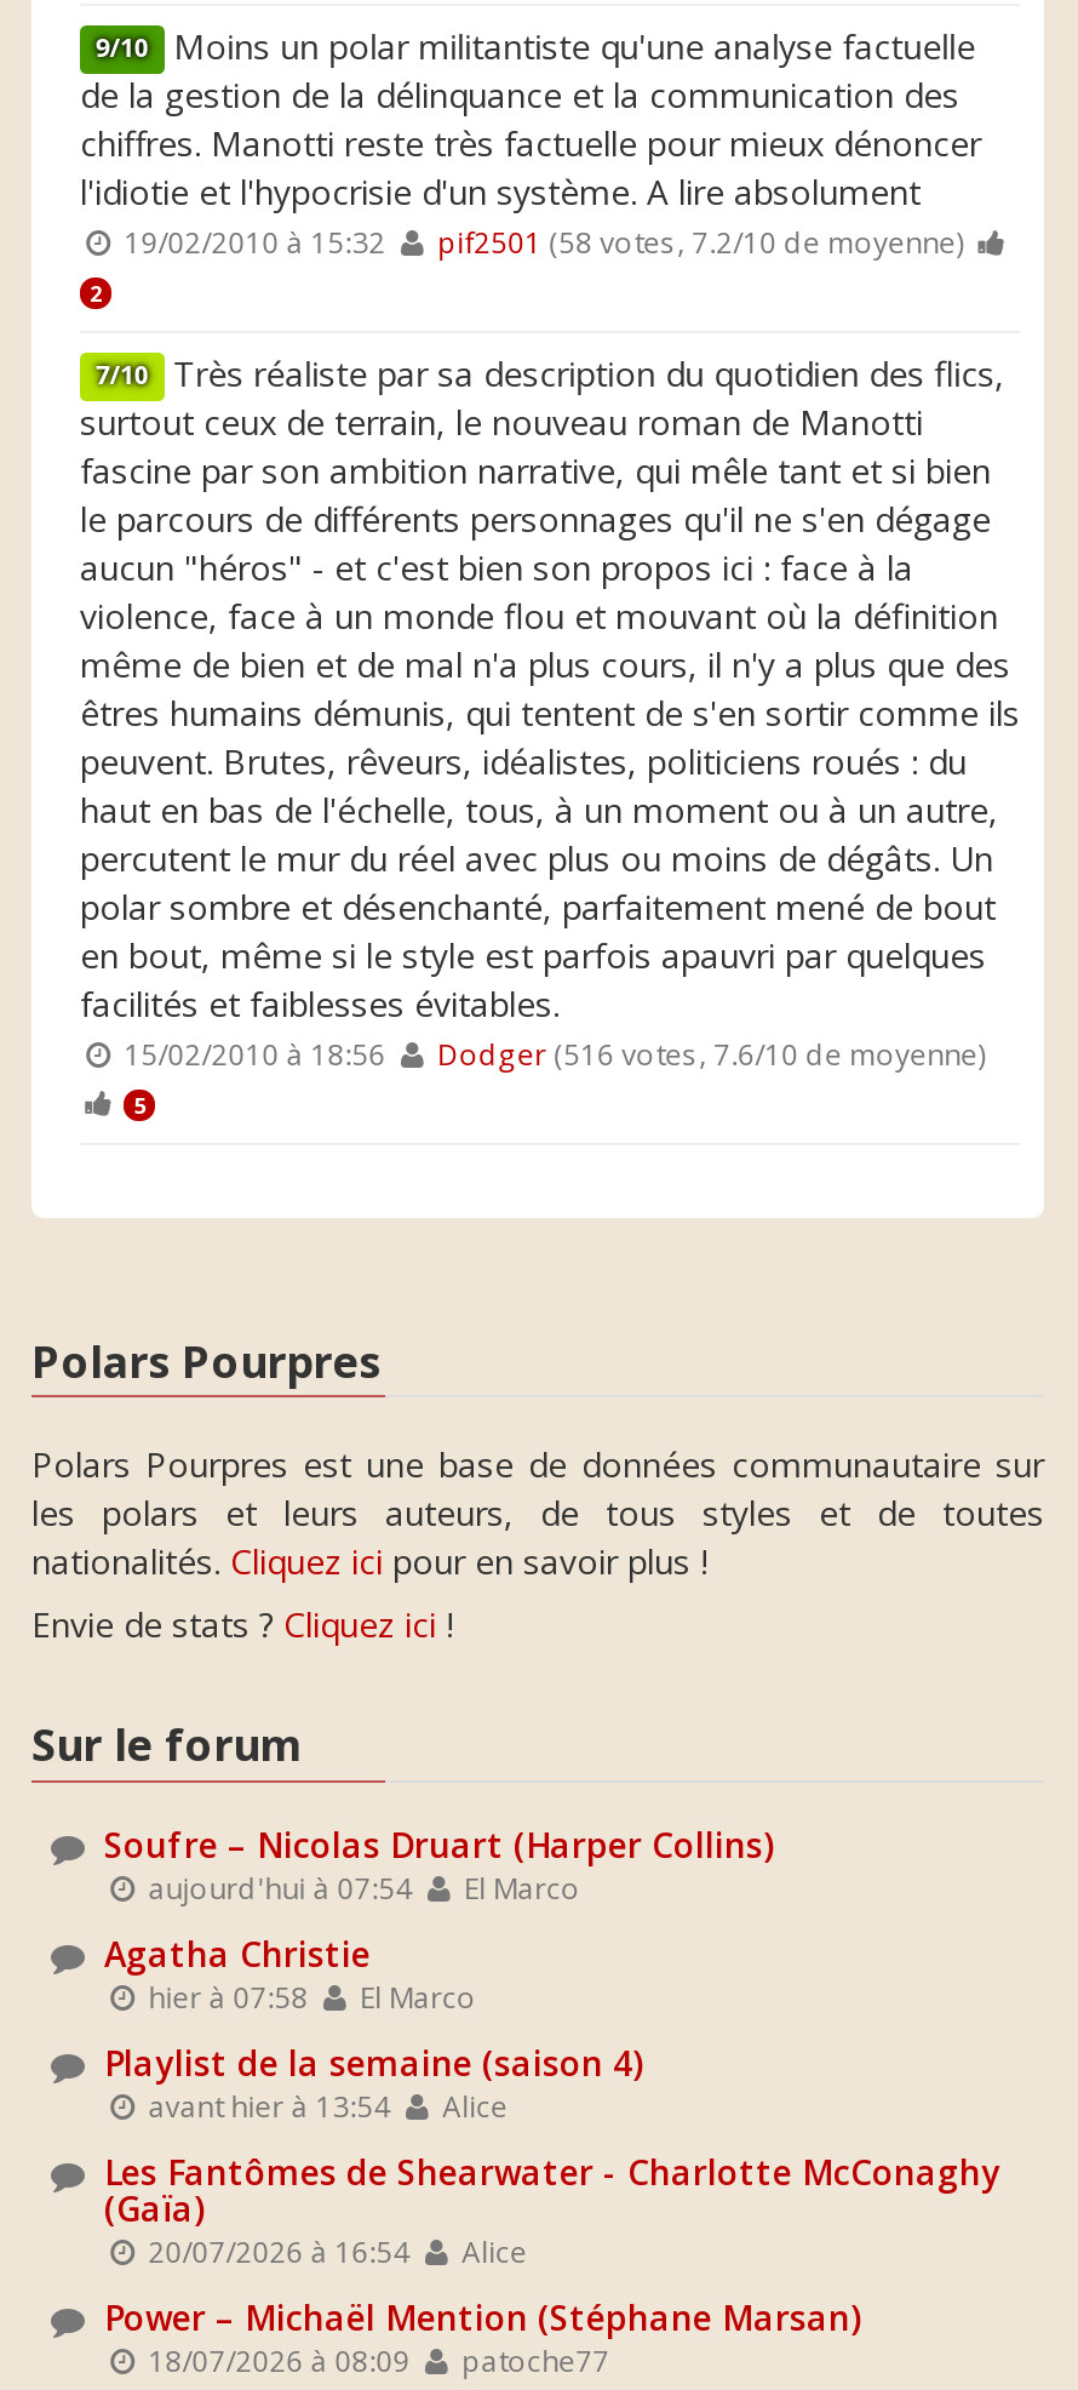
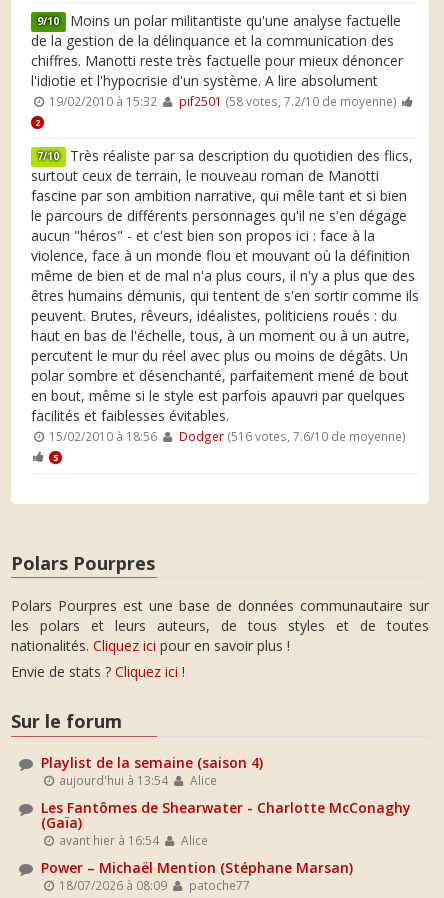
[104,1820,773,2014] Soufre – Nicolas Druart (Harper Collins) | aujourd'hui à 07:54 | El Marco | Agatha Christie | hier à 07:58 | El Marco -> none
[141,2085,508,2123] avant hier à 13:54 Alice -> [56,771,217,787] aujourd'hui à 13:54 Alice
[141,2230,527,2269] 20/07/2026 à 16:54 Alice -> [56,831,208,847] avant hier à 16:54 Alice

